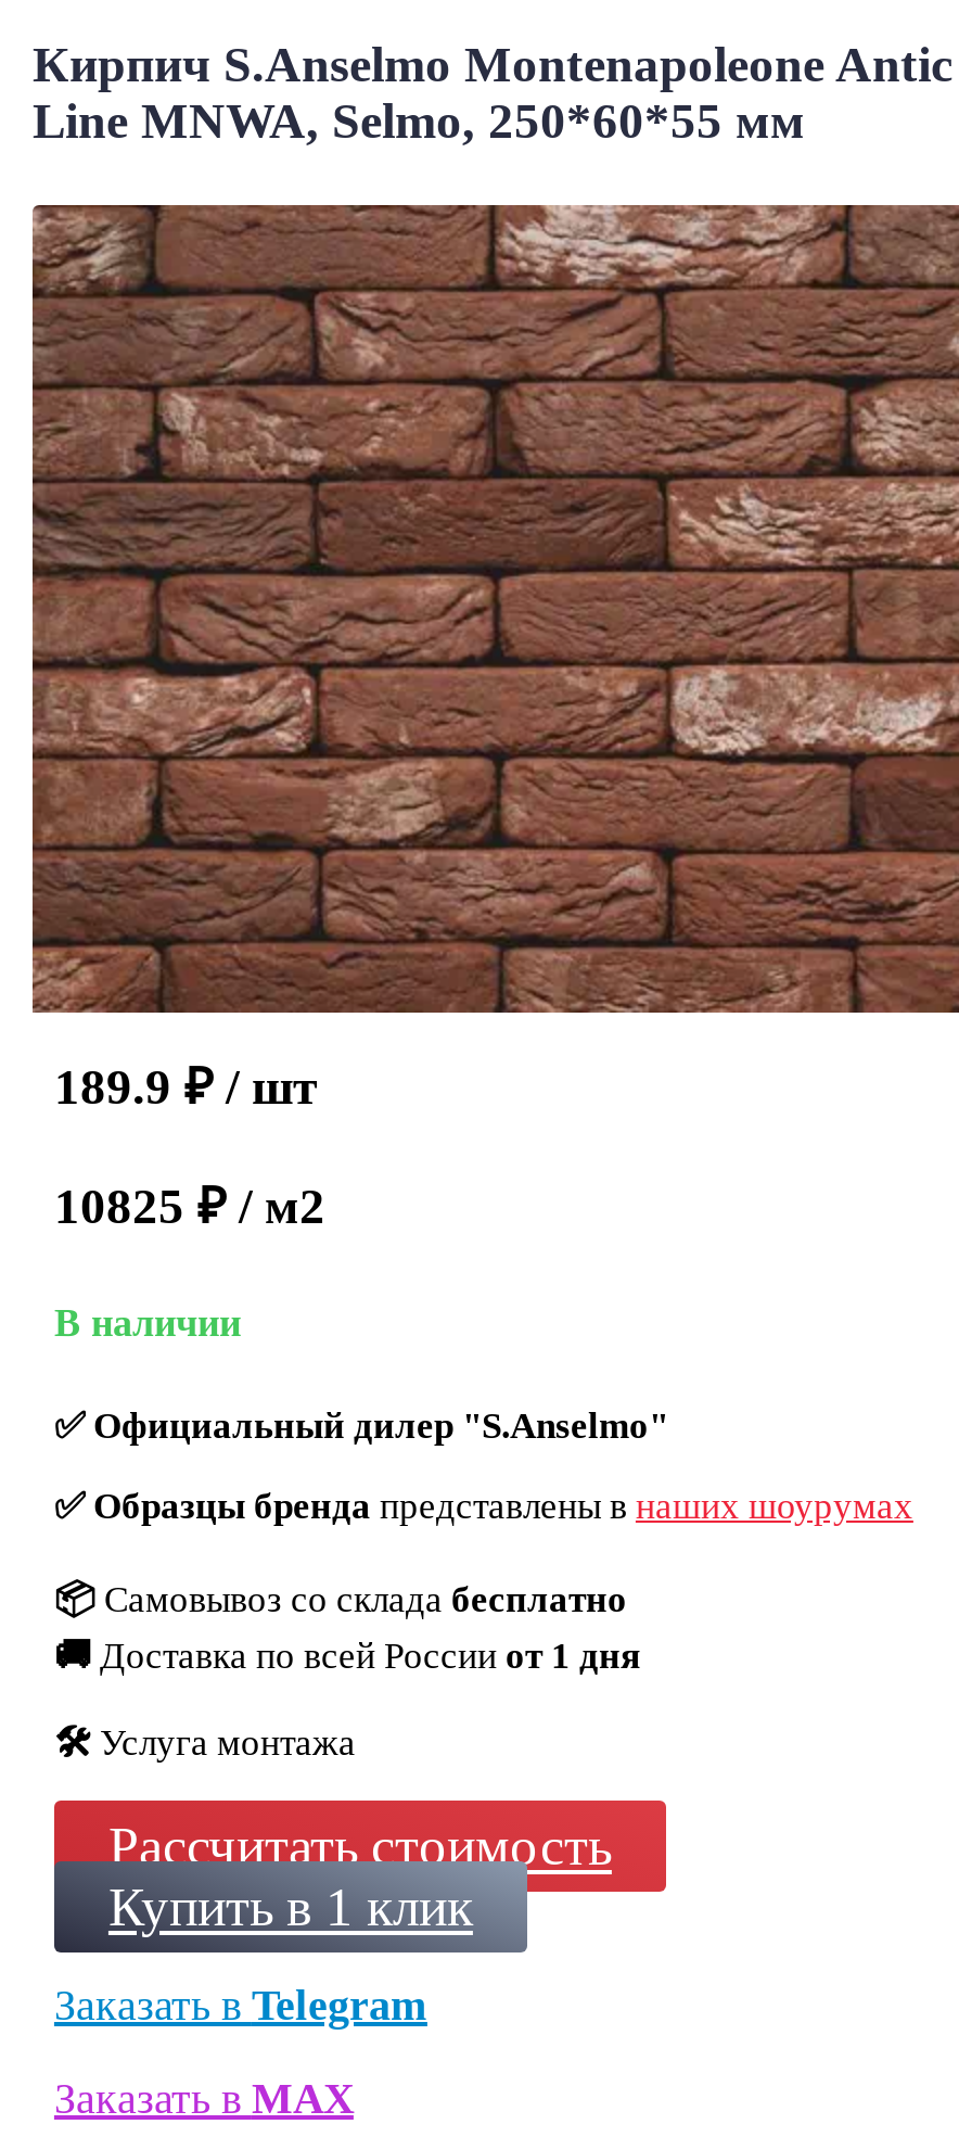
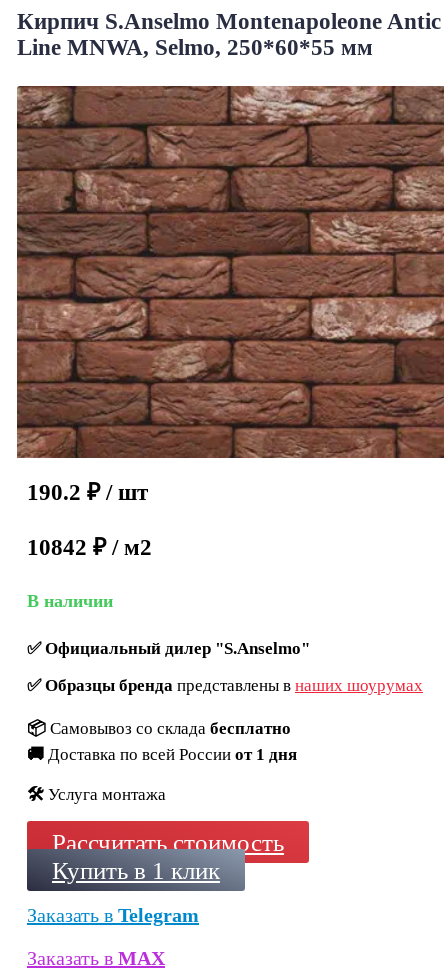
[54,1061,317,1115] 189.9 ₽ / шт -> [27,480,148,505] 190.2 ₽ / шт
[54,1181,325,1235] 10825 ₽ / м2 -> [27,535,152,560] 10842 ₽ / м2

